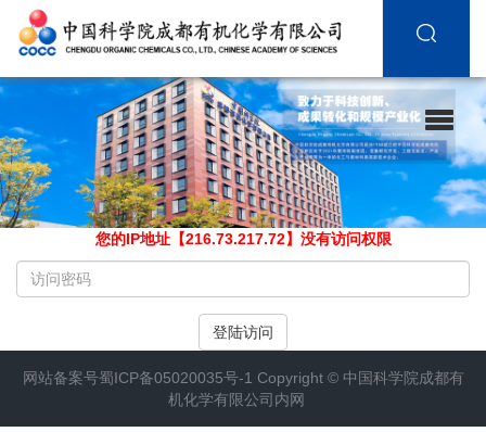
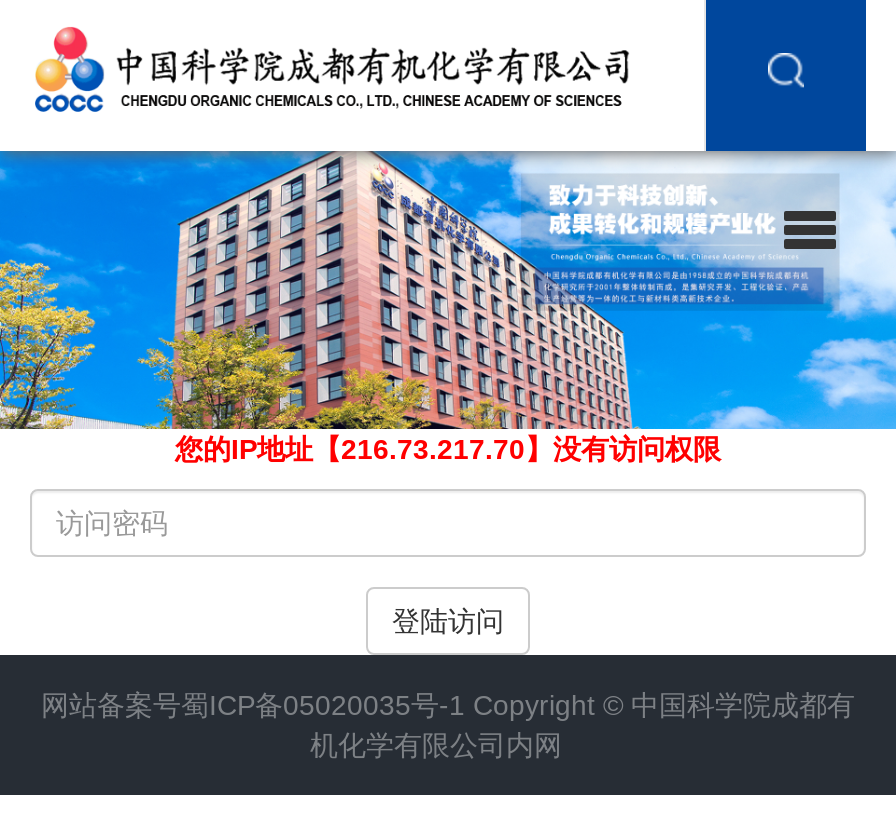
[95,230,391,248] 您的IP地址【216.73.217.72】没有访问权限 -> [175,434,721,466] 您的IP地址【216.73.217.70】没有访问权限

